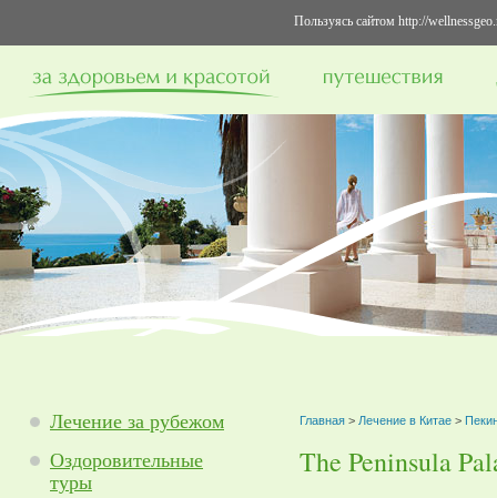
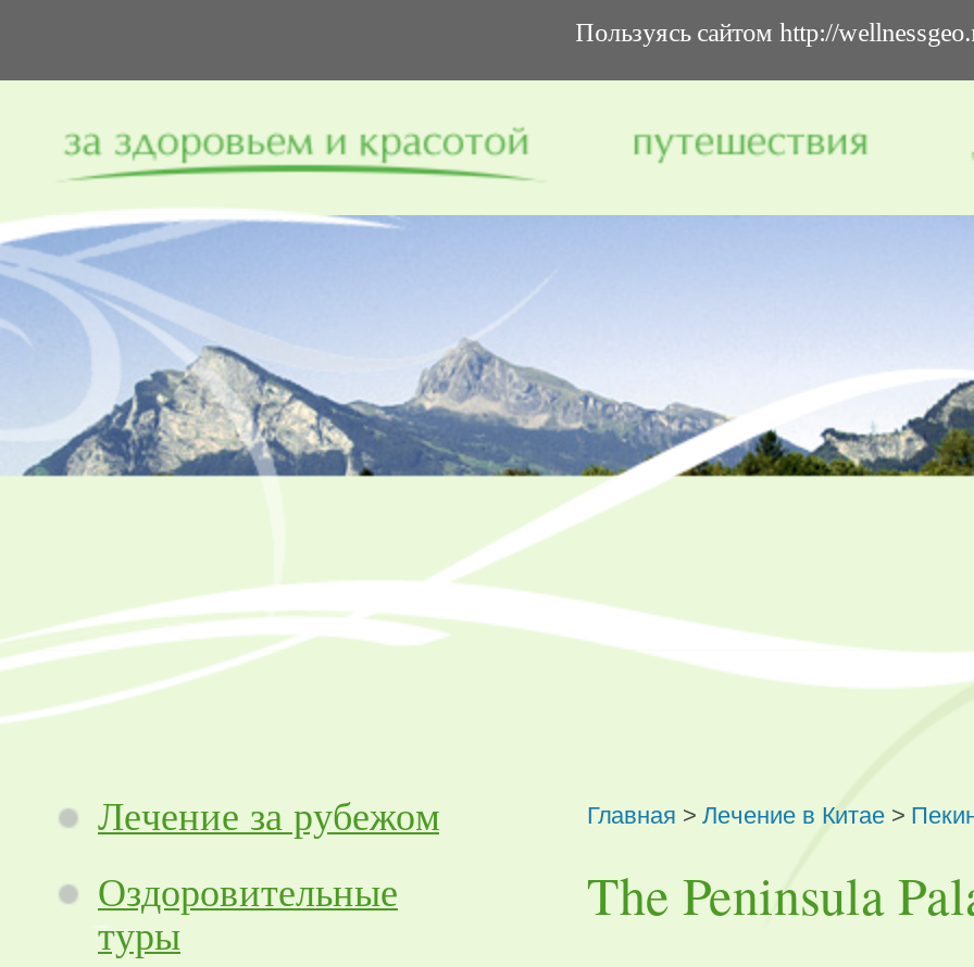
[3,113,494,354] [image] -> [7,215,967,724] [image]

